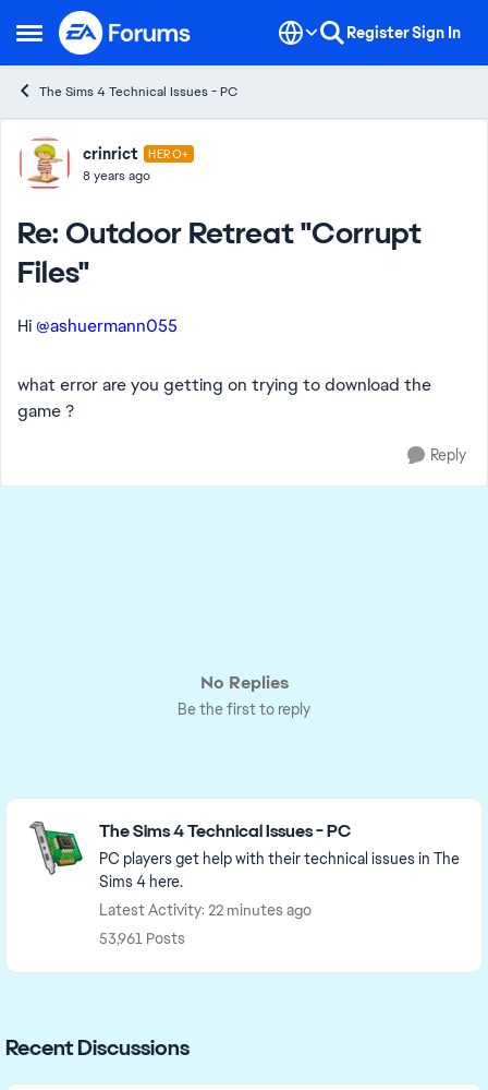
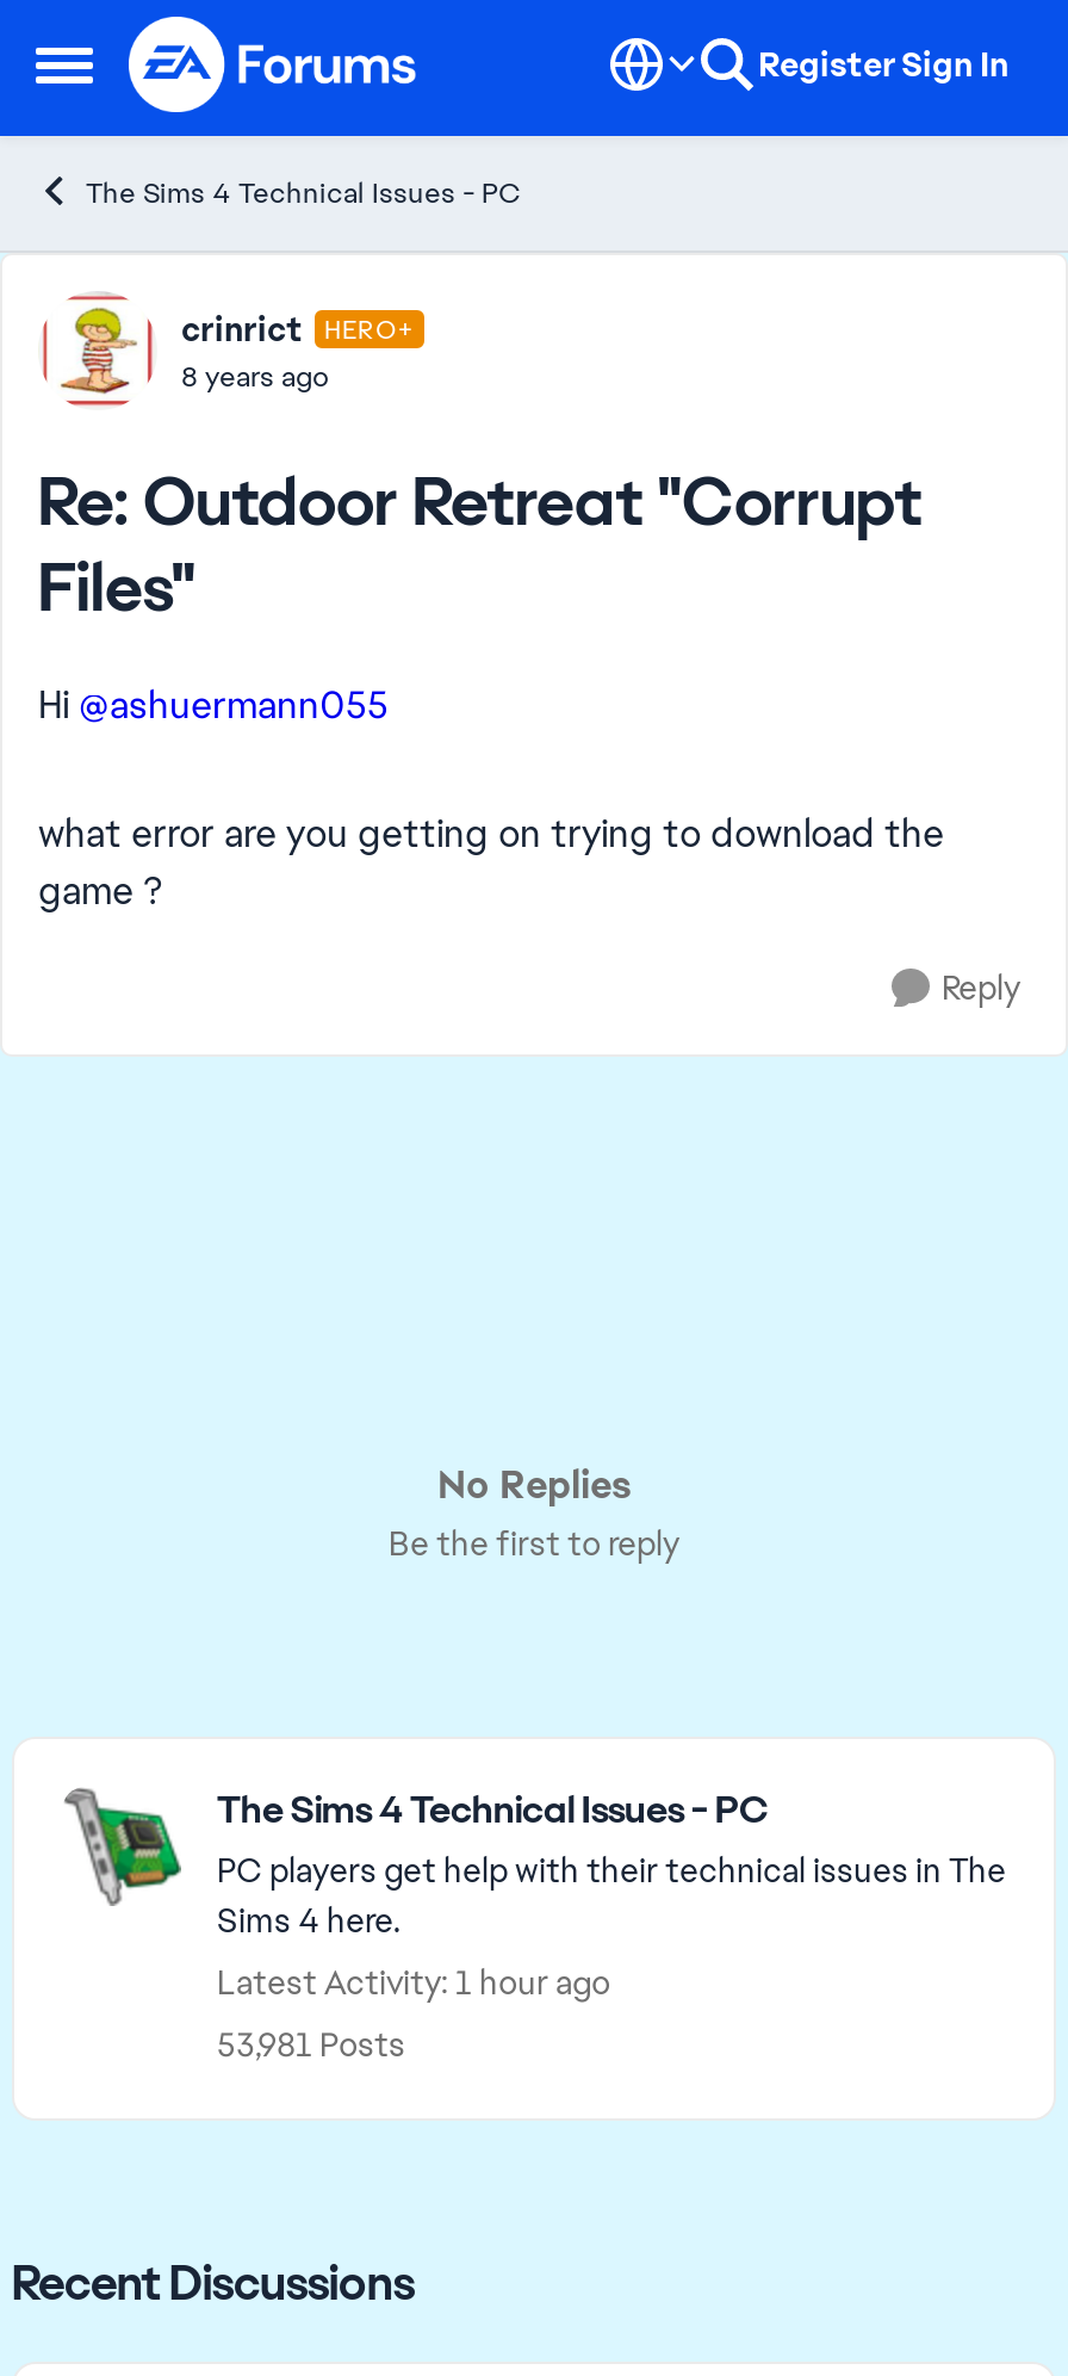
[99,900,312,920] Latest Activity: 22 minutes ago -> [217,1961,610,2004] Latest Activity: 1 hour ago
[99,929,185,948] 53,961 Posts -> [217,2023,405,2066] 53,981 Posts

